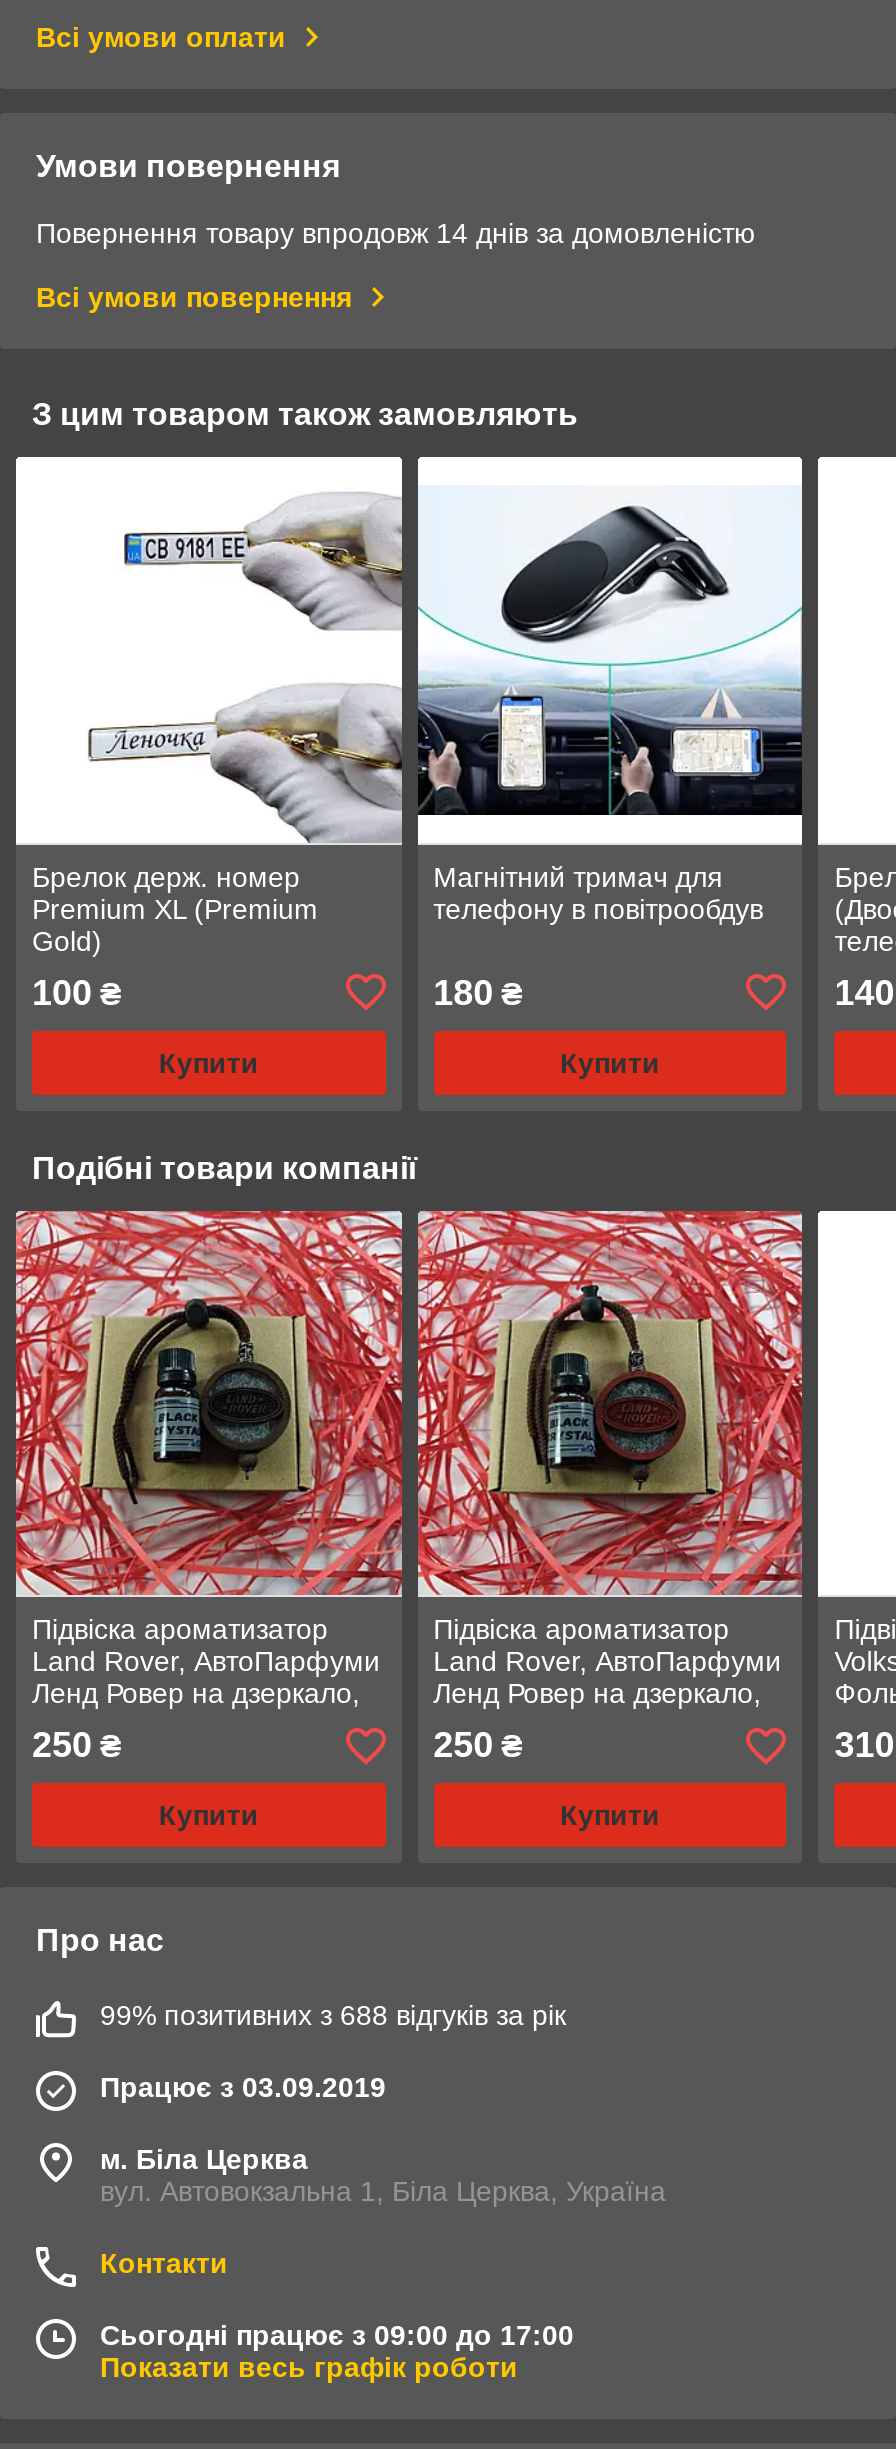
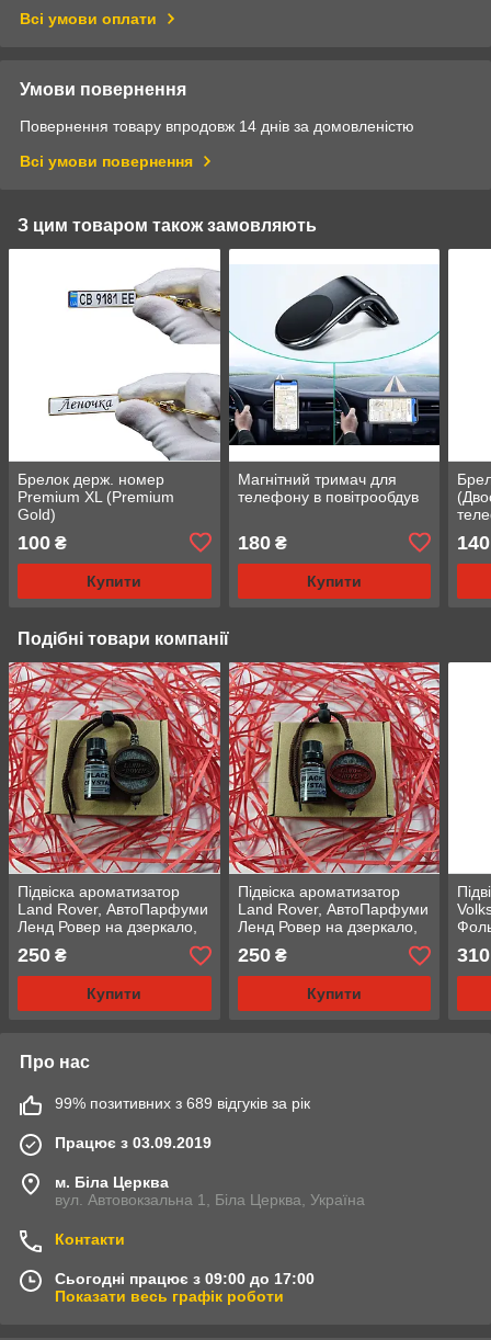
[100,2000,566,2032] 99% позитивних з 688 відгуків за рік -> [55,1095,310,1112] 99% позитивних з 689 відгуків за рік

